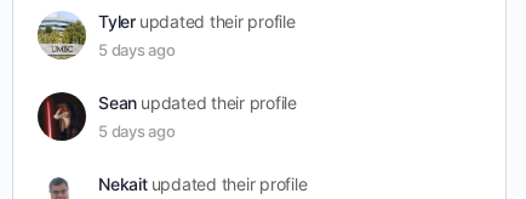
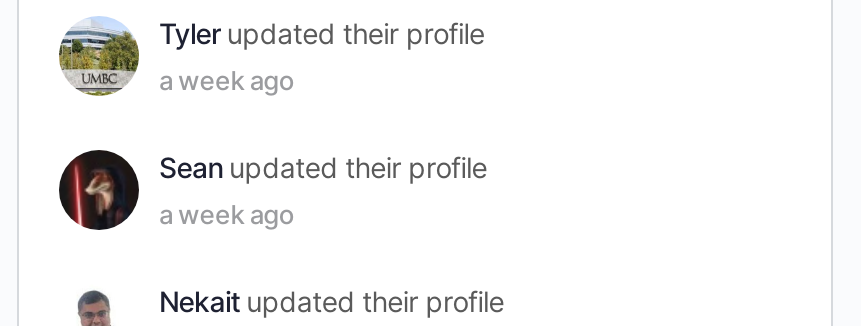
[98,40,175,59] 5 days ago -> [159,64,294,96] a week ago
[98,121,175,141] 5 days ago -> [159,198,294,230] a week ago

